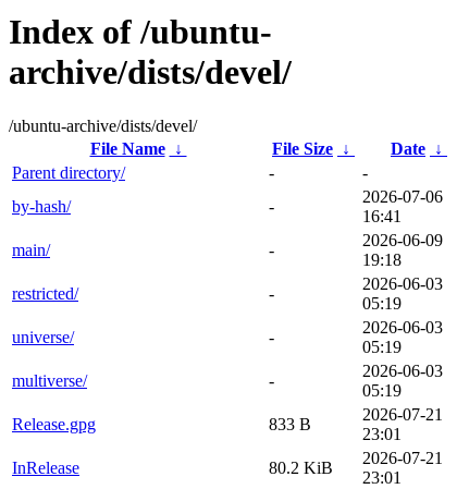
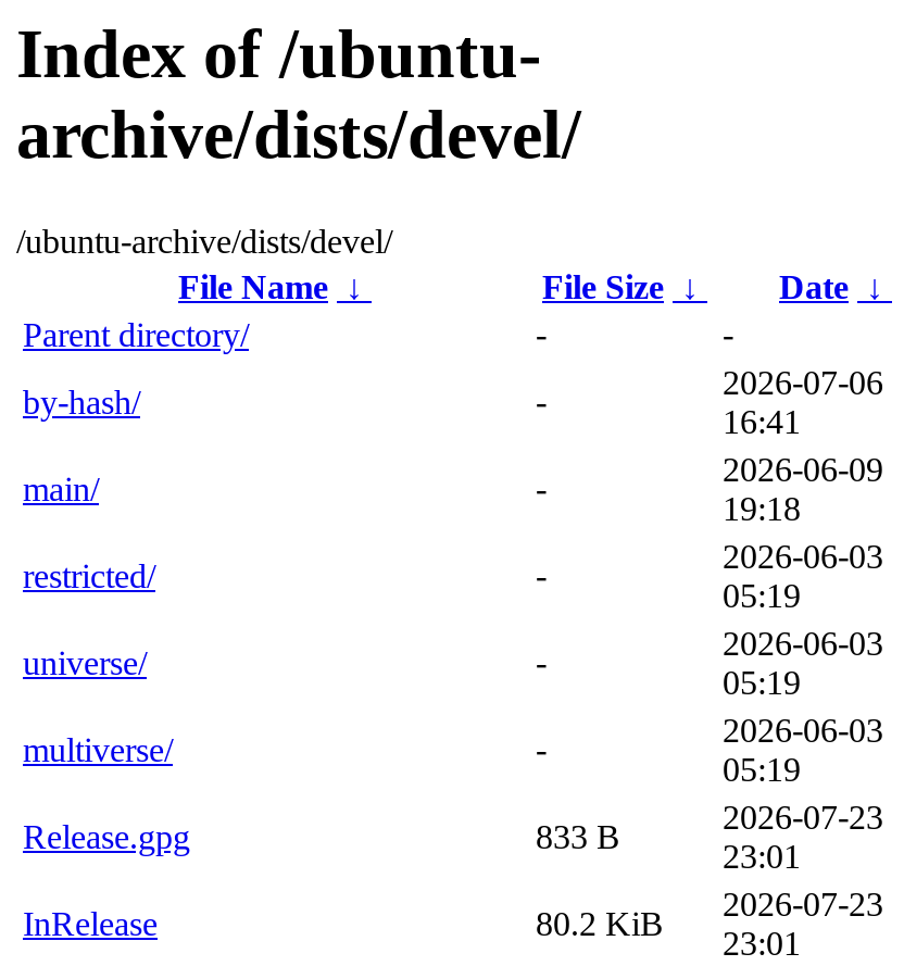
[362,405,443,424] 2026-07-21 -> [723,798,883,835] 2026-07-23
[362,449,443,467] 2026-07-21 -> [723,885,883,922] 2026-07-23

